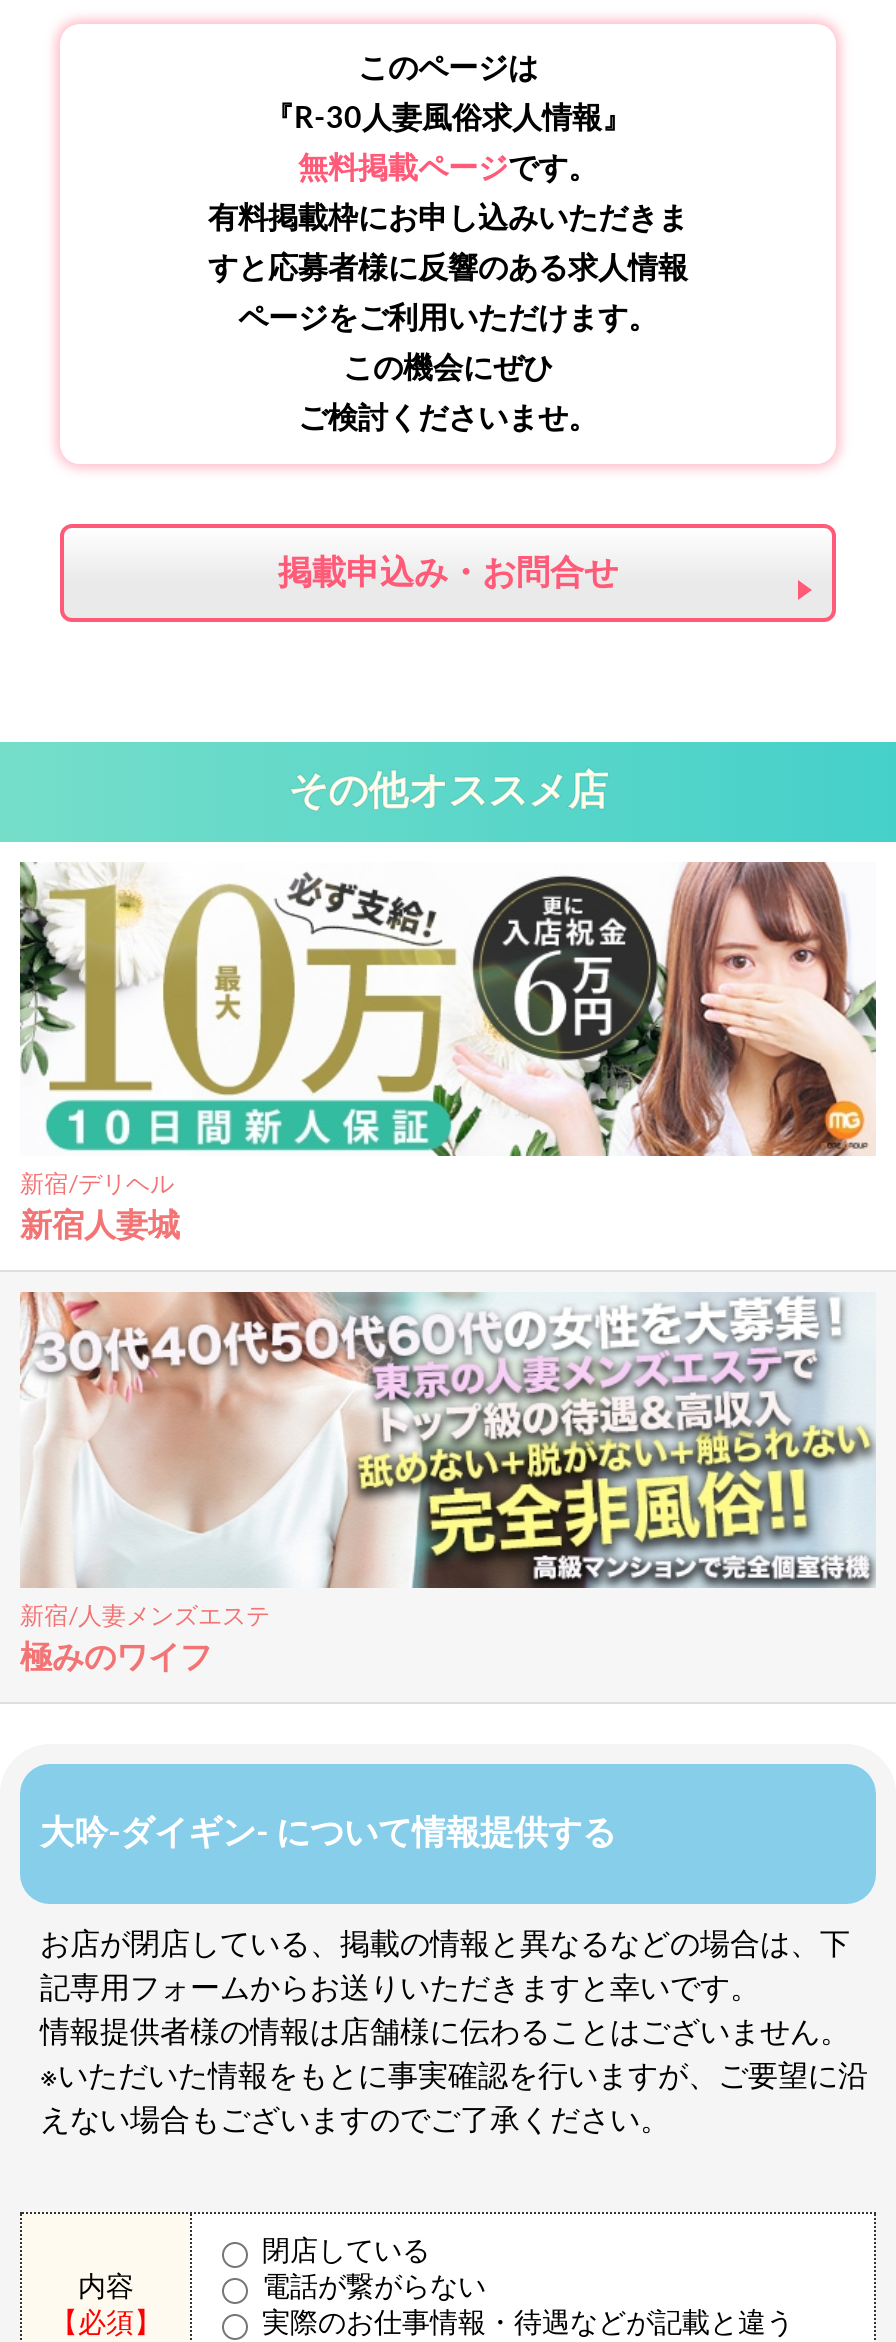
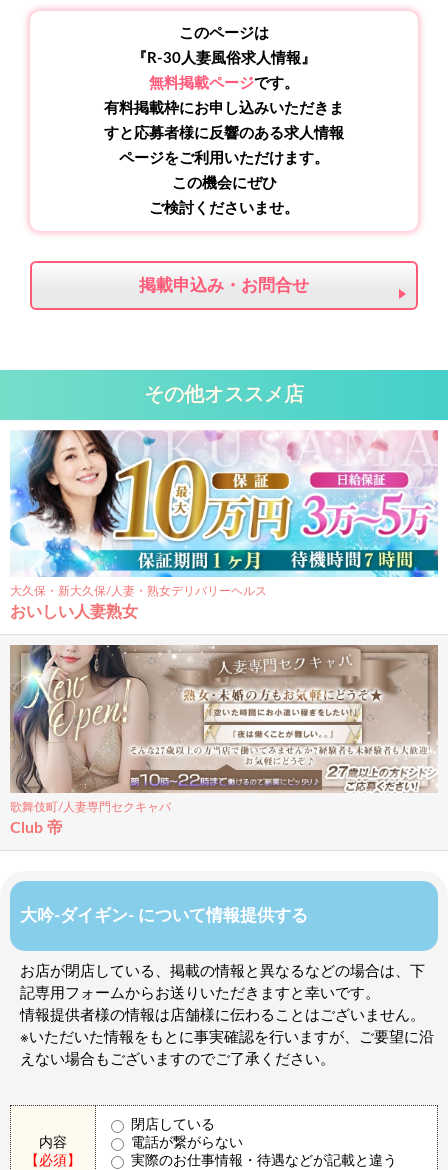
[18,860,878,1242] [image] | 新宿/デリヘル | 新宿人妻城 -> [9,429,439,620] [image] | 大久保・新大久保/人妻・熟女デリバリーヘルス | おいしい人妻熟女
[20,1290,876,1674] [image] | 新宿/人妻メンズエステ | 極みのワイフ -> [9,644,439,836] [image] | 歌舞伎町/人妻専門セクキャバ | Club 帝

